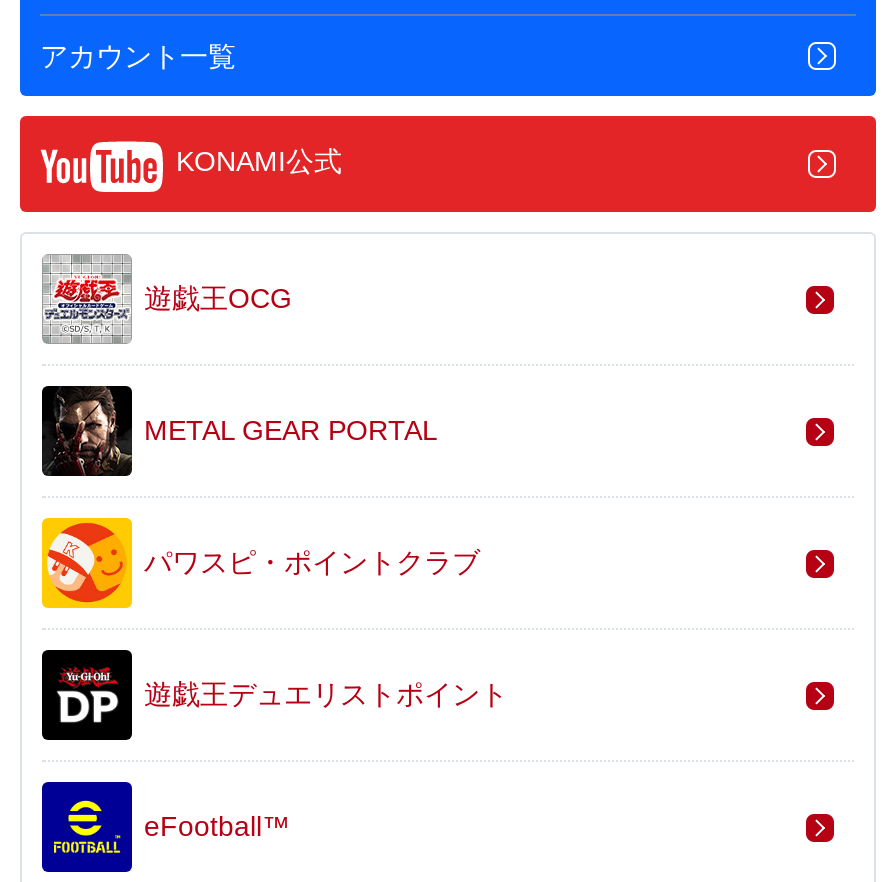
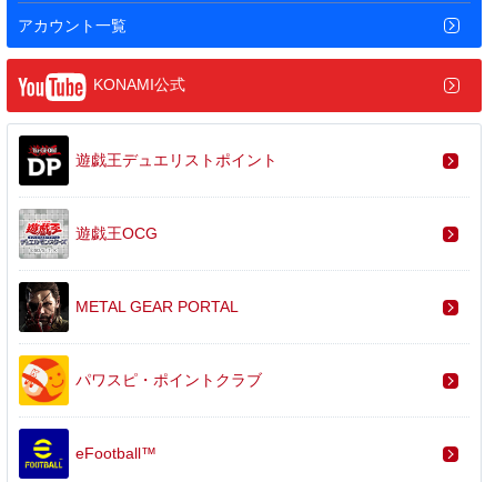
moved [40,252,480,579] -> [18,208,262,389]: [image] | 遊戯王OCG | METAL GEAR PORTAL | パワスピ・ポイントクラブ
moved [40,648,508,742] -> [18,134,277,185]: [image] | 遊戯王デュエリストポイント

